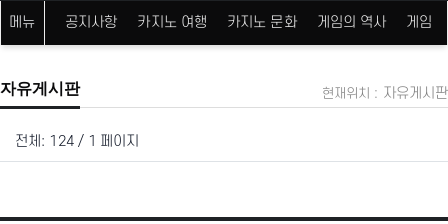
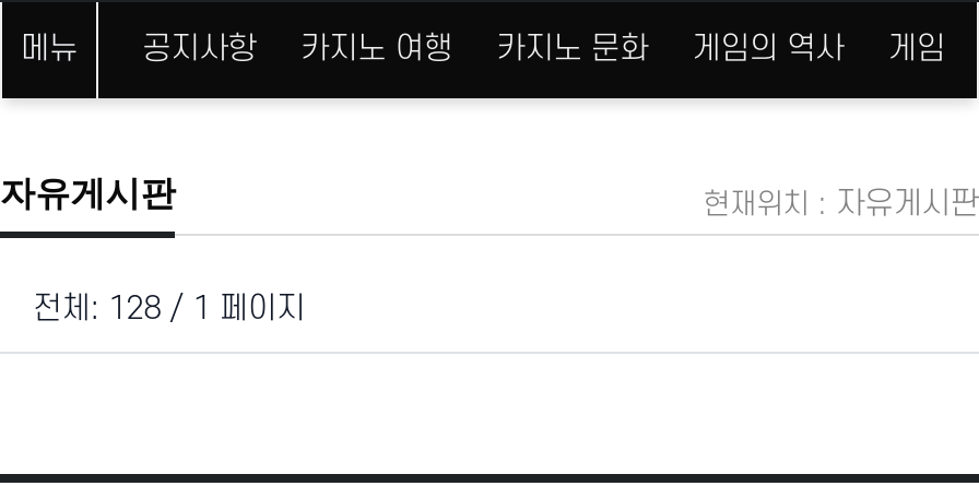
[15,133,139,150] 전체: 124 / 1 페이지 -> [33,290,305,327] 전체: 128 / 1 페이지

